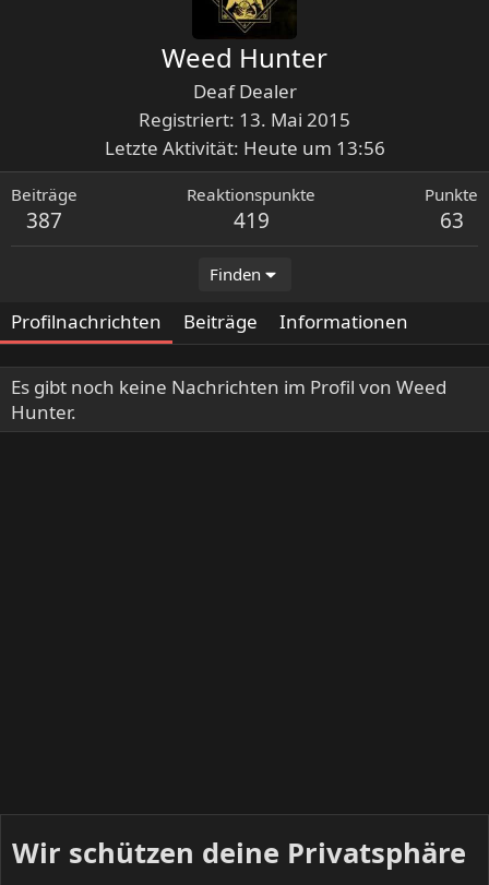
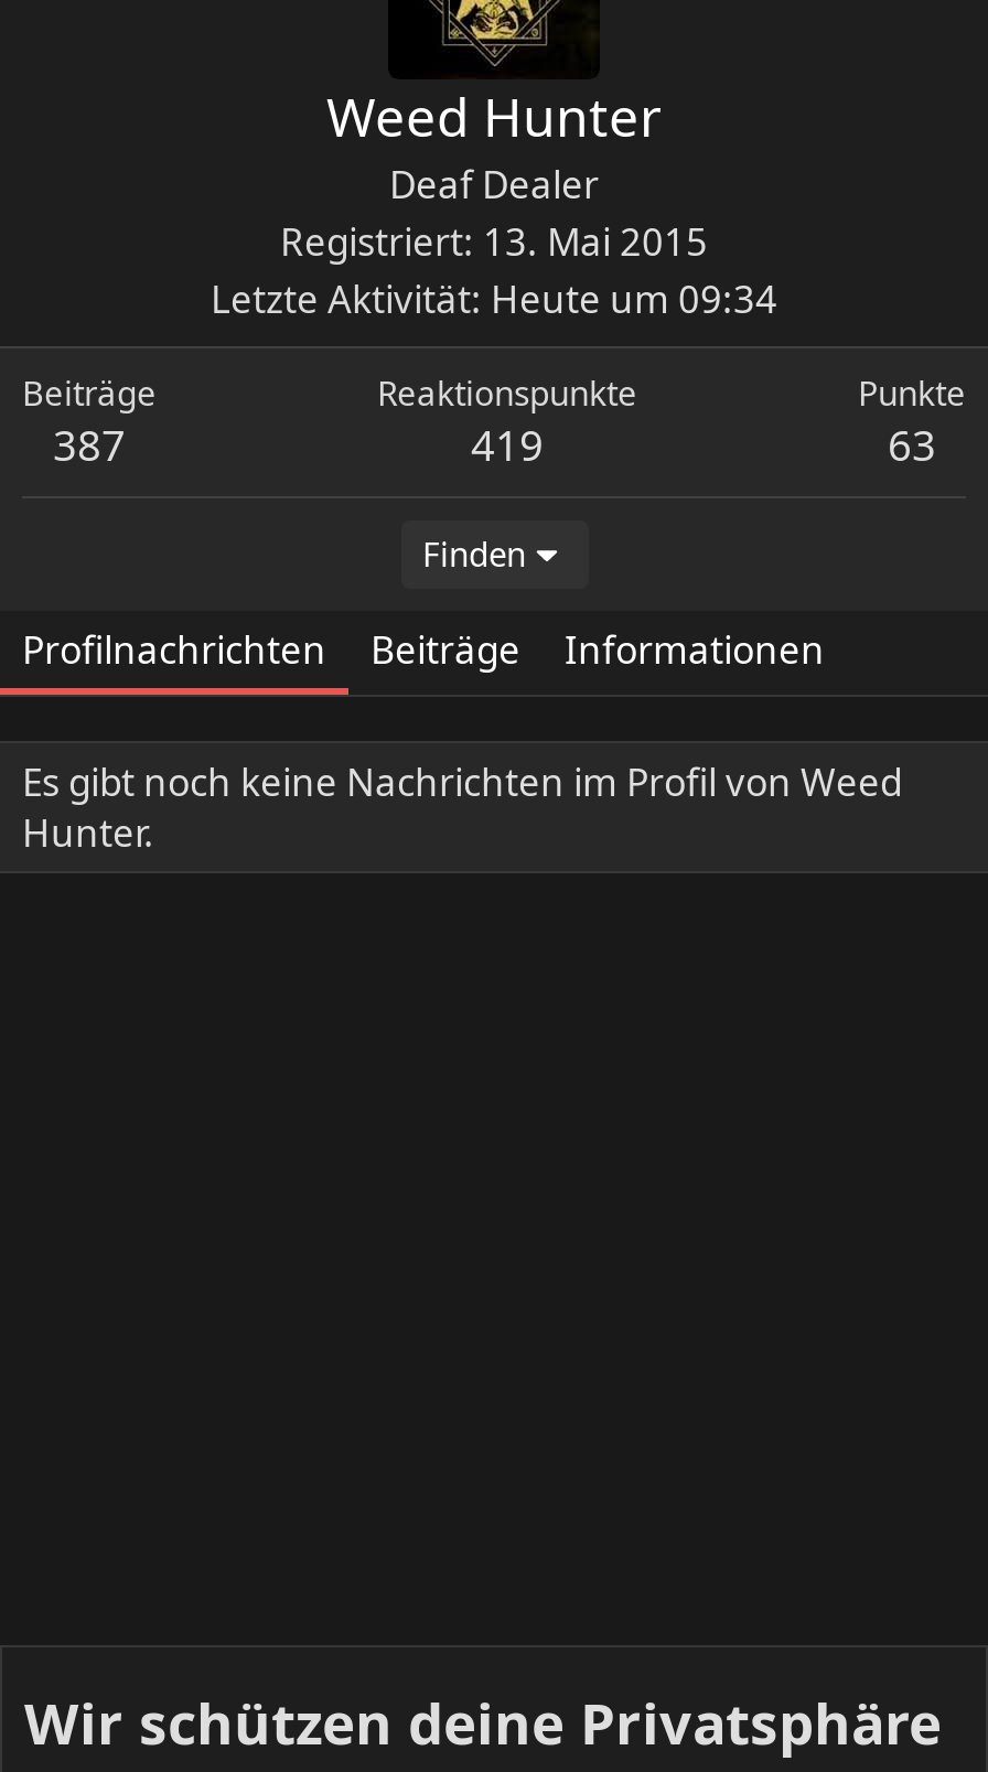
[104,135,385,160] Letzte Aktivität Heute um 13:56 -> [211,273,777,324] Letzte Aktivität Heute um 09:34

